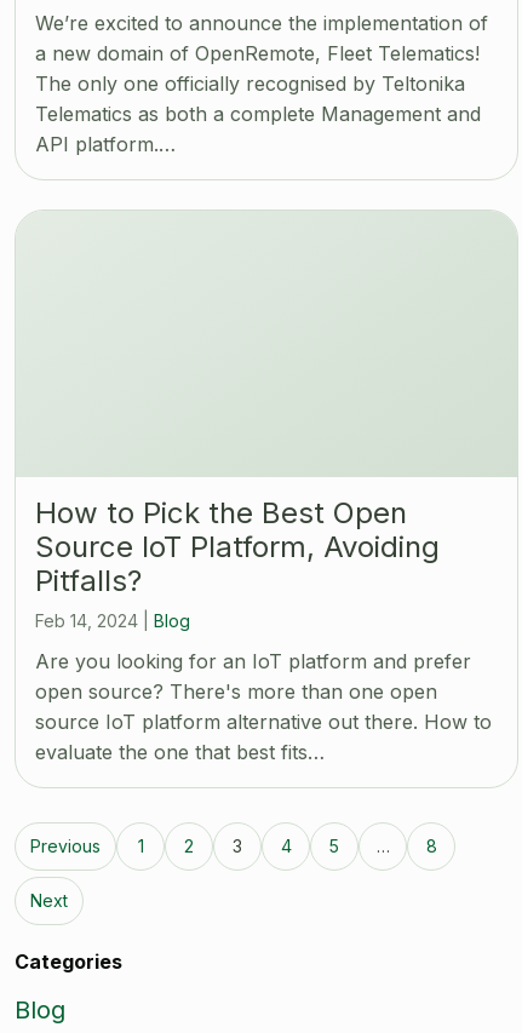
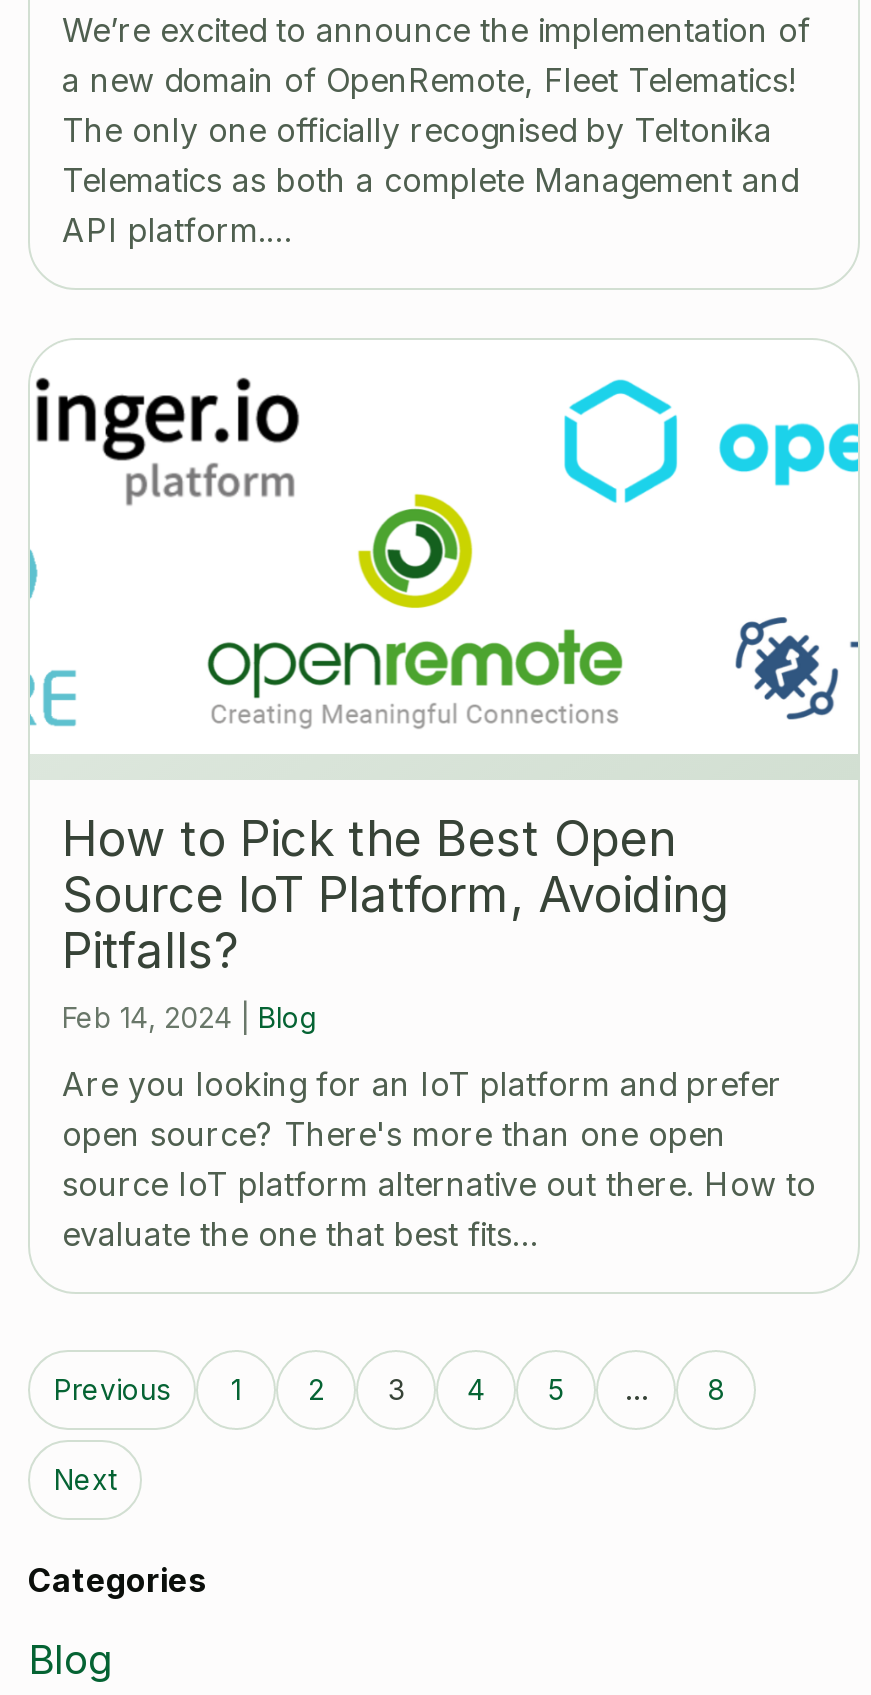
none -> [28,342,860,754] [image]

